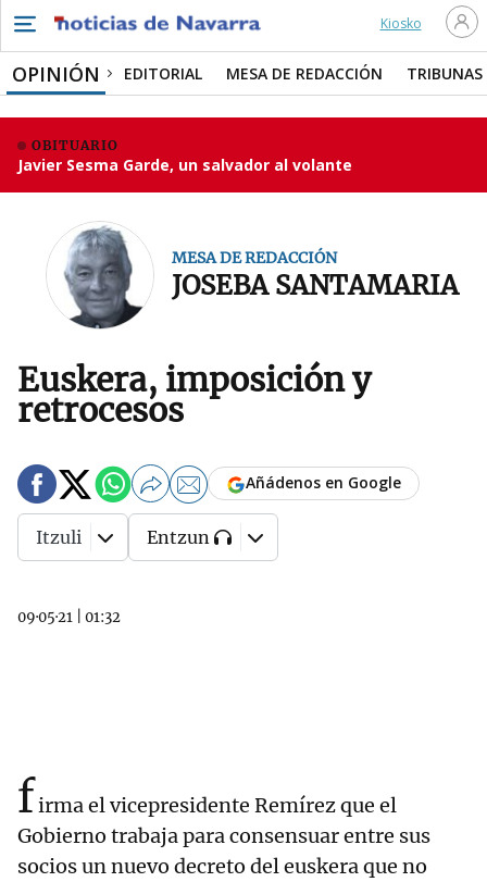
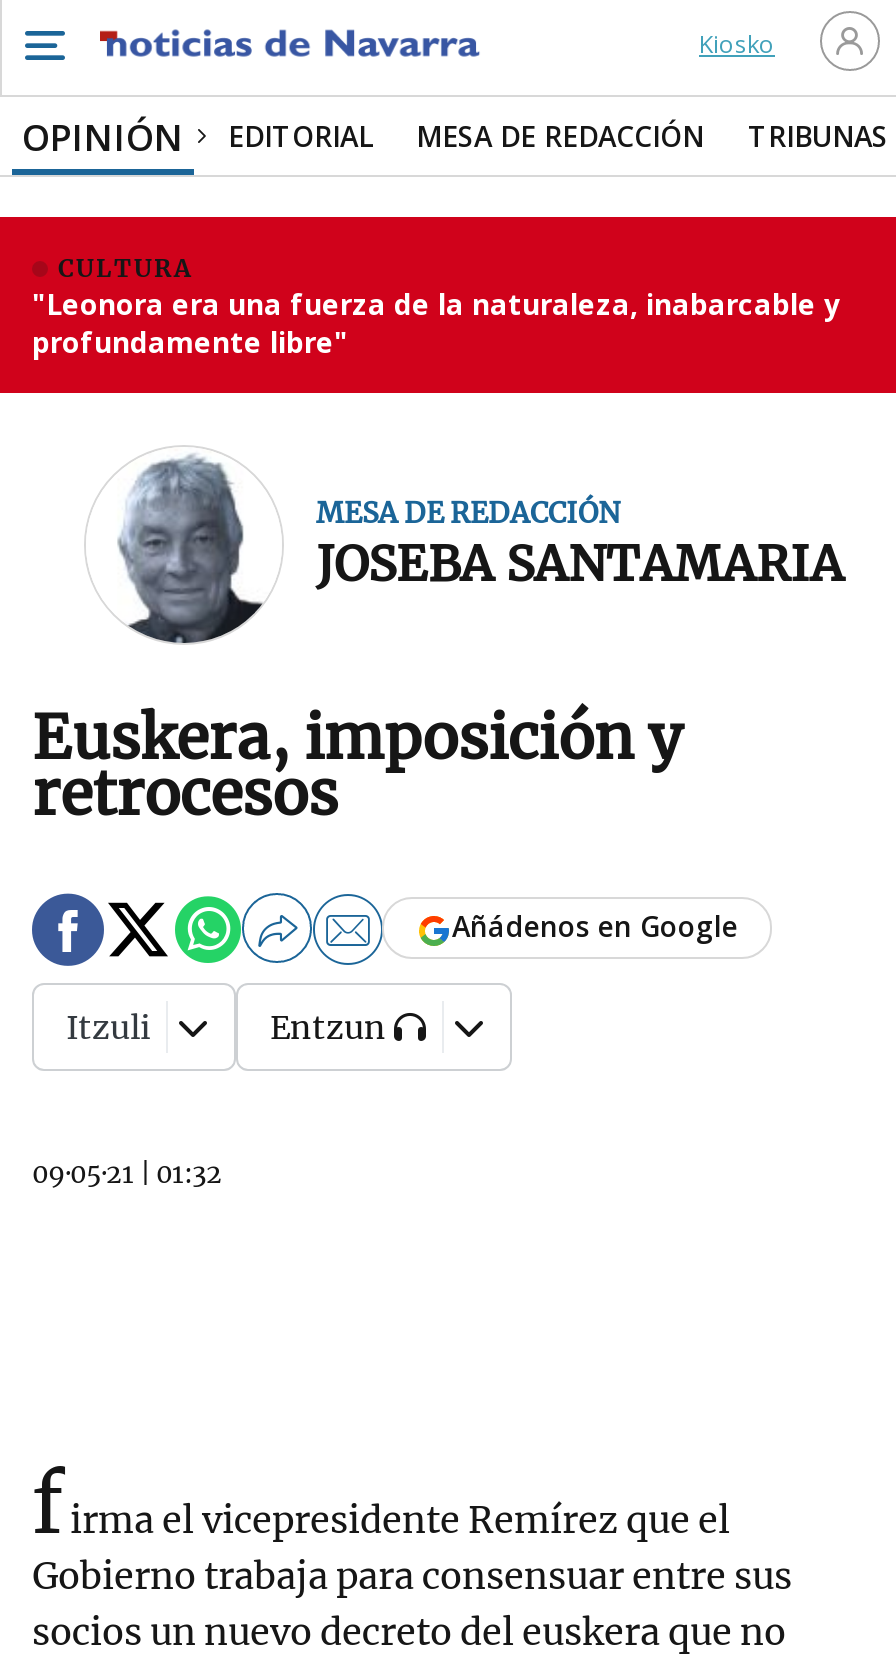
[17,137,352,175] OBITUARIO | Javier Sesma Garde, un salvador al volante -> [32,253,840,361] CULTURA | "Leonora era una fuerza de la naturaleza, inabarcable y | profundamente libre"

